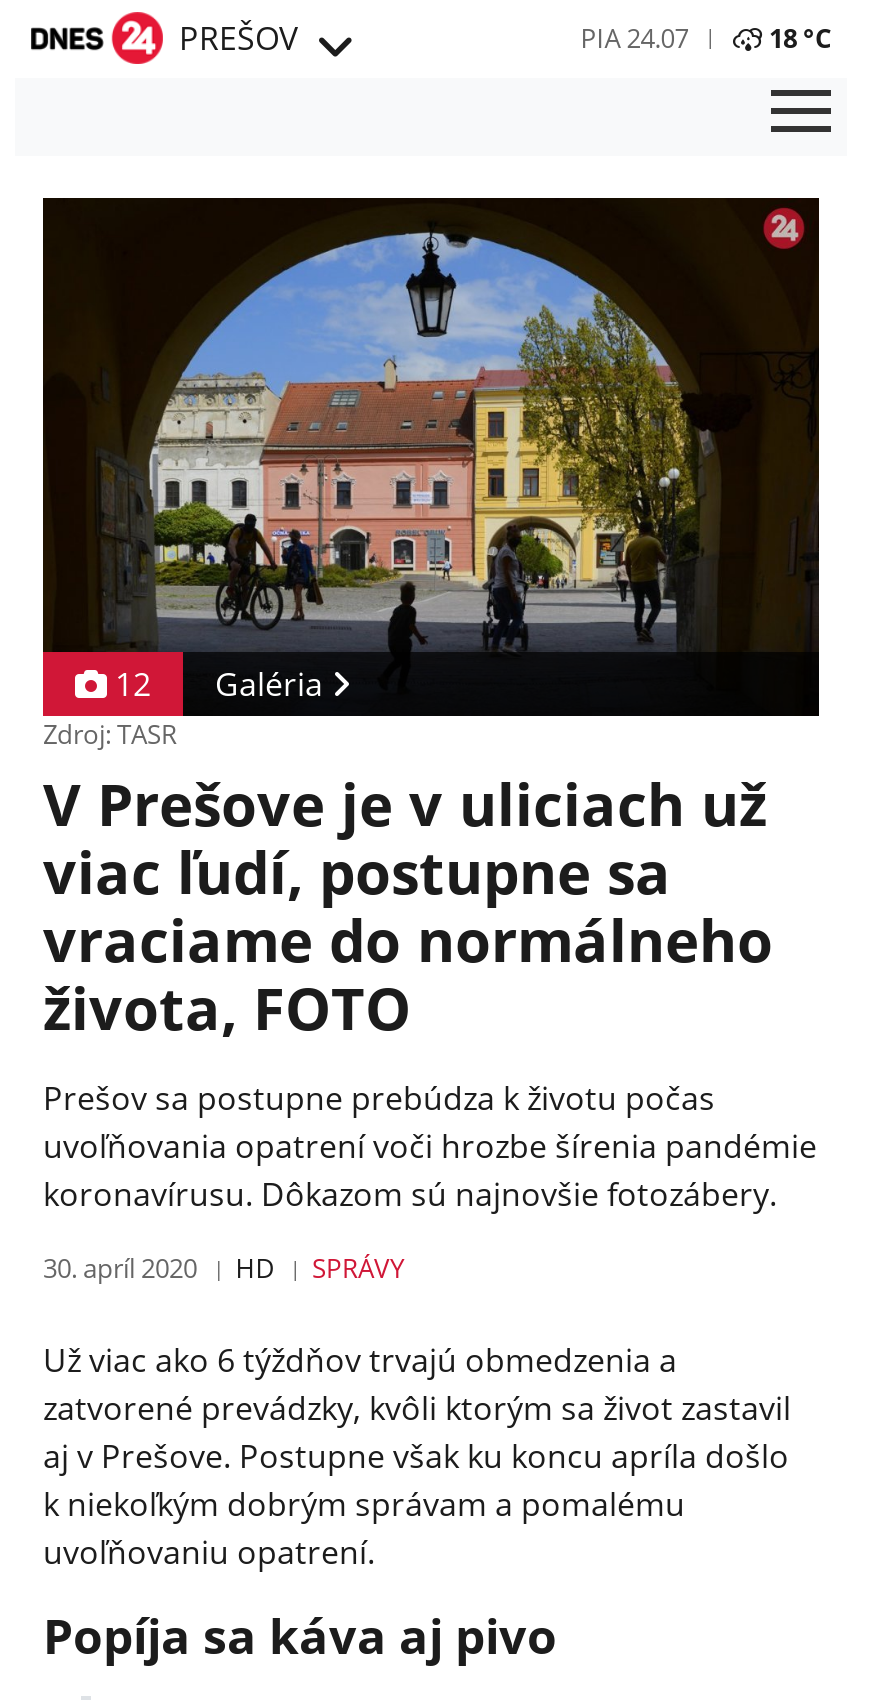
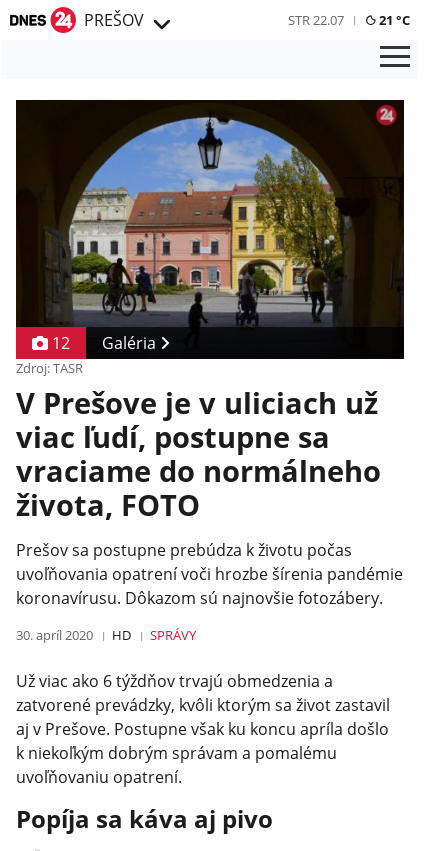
[581,19,831,55] PIA 24.07 | 18 °C -> [288,10,410,28] STR 22.07 | 21 °C

